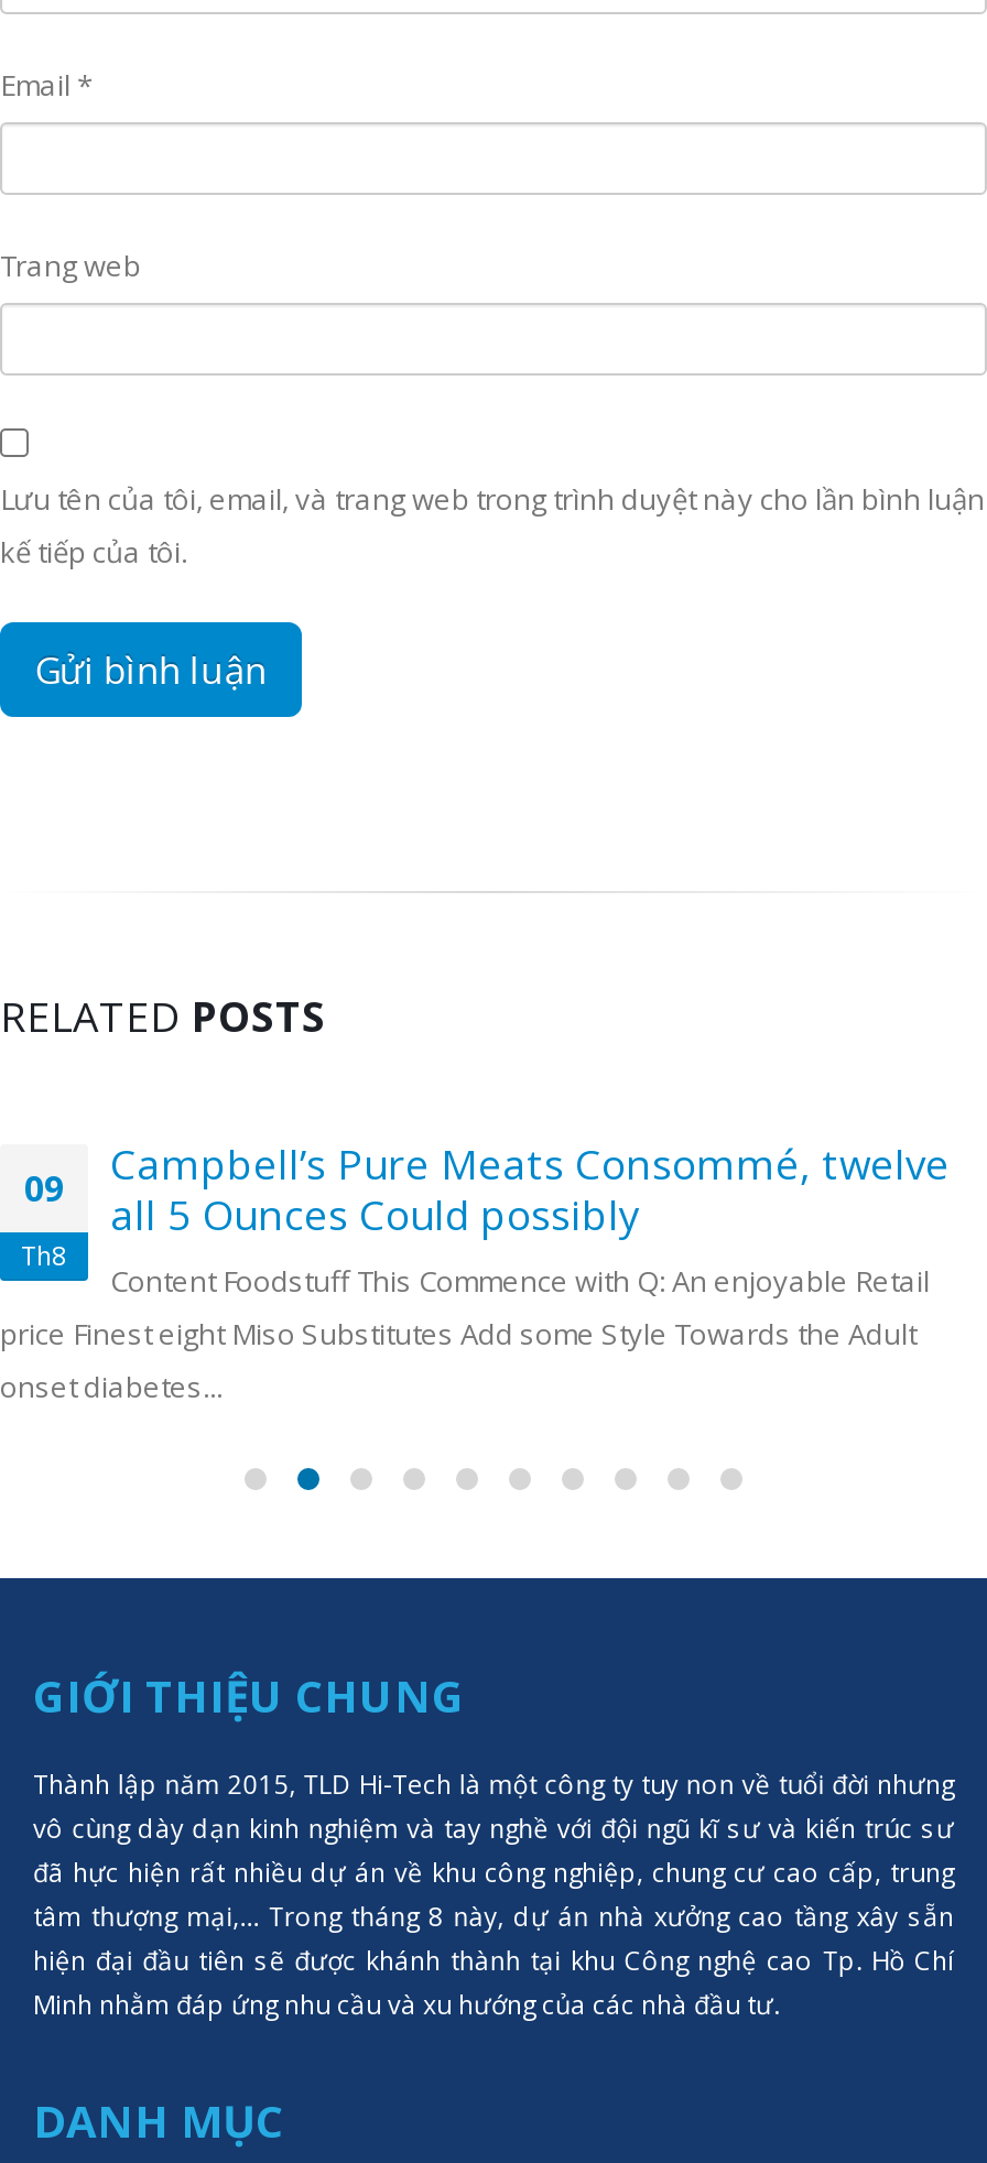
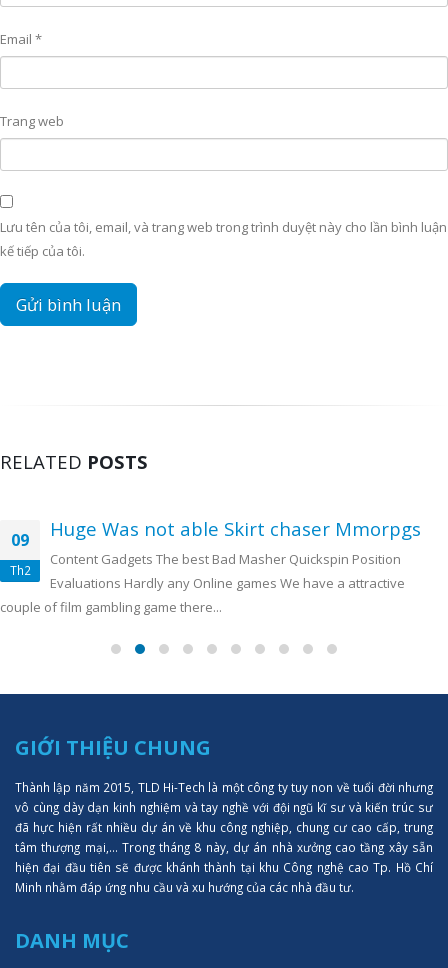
[0,1135,950,1406] Campbell’s Pure Meats Consommé, twelve | all 5 Ounces Could possibly | Content Foodstuff This Commence with Q: An enjoyable Retail | price Finest eight Miso Substitutes Add some Style Towards the Adult | onset diabetes... -> [0,516,421,616] Huge Was not able Skirt chaser Mmorpgs | Content Gadgets The best Bad Masher Quickspin Position | Evaluations Hardly any Online games We have a attractive | couple of film gambling game there...
[21,1237,67,1272] Th8 -> [9,562,30,578] Th2

